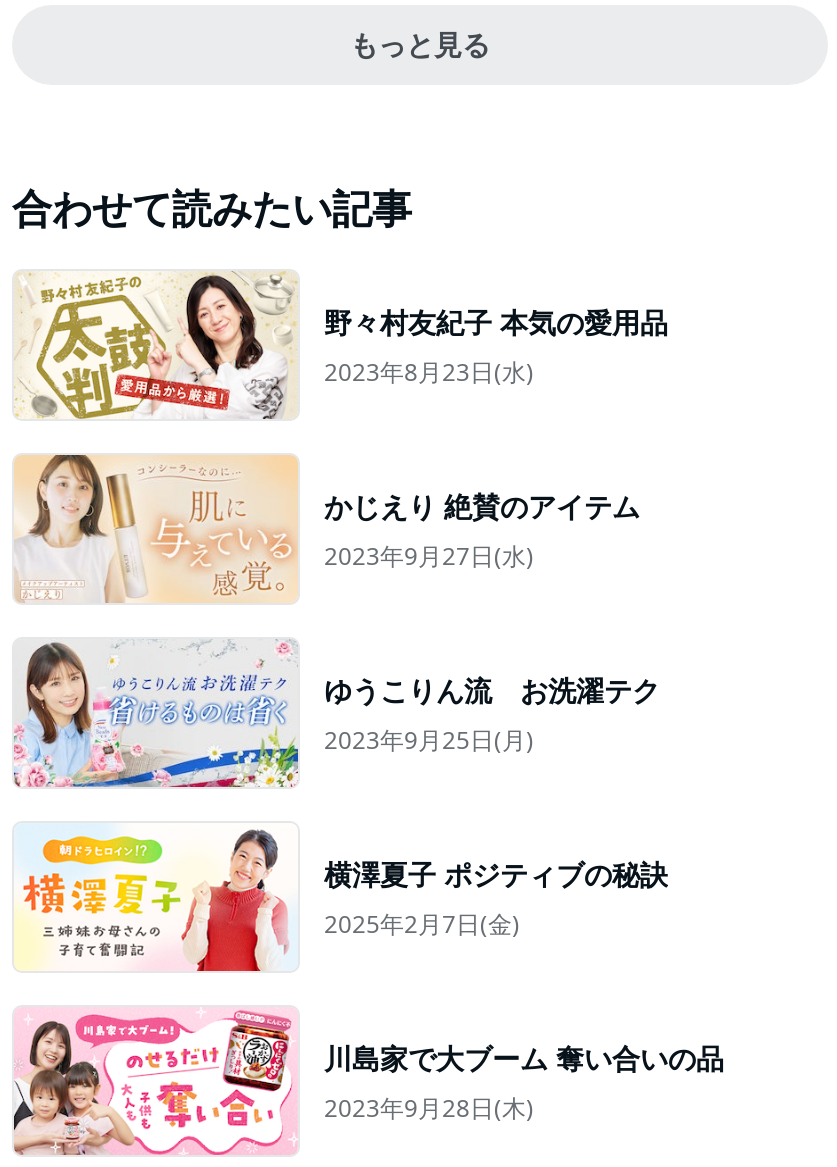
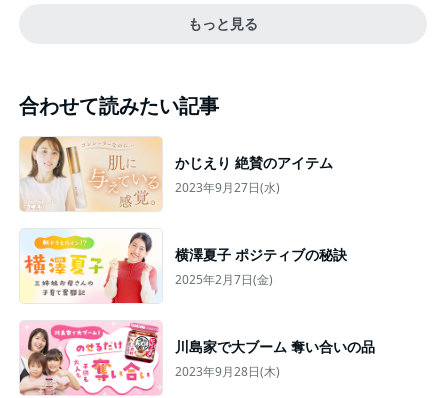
[18,273,668,421] [image] | 野々村友紀子 本気の愛用品 | 2023年8月23日(水) -> none
[14,639,660,789] [image] | ゆうこりん流 お洗濯テク | 2023年9月25日(月) -> none

